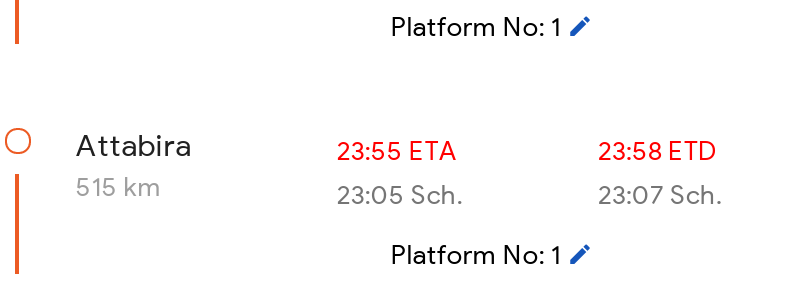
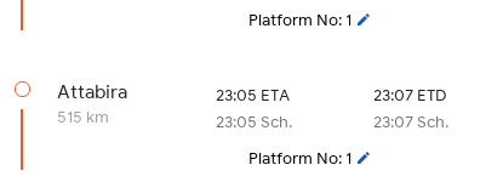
[336,133,456,165] 23:55 ETA -> [215,85,289,104] 23:05 ETA
[598,133,716,165] 23:58 ETD -> [374,85,446,104] 23:07 ETD

